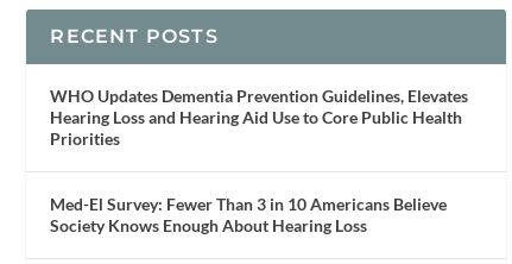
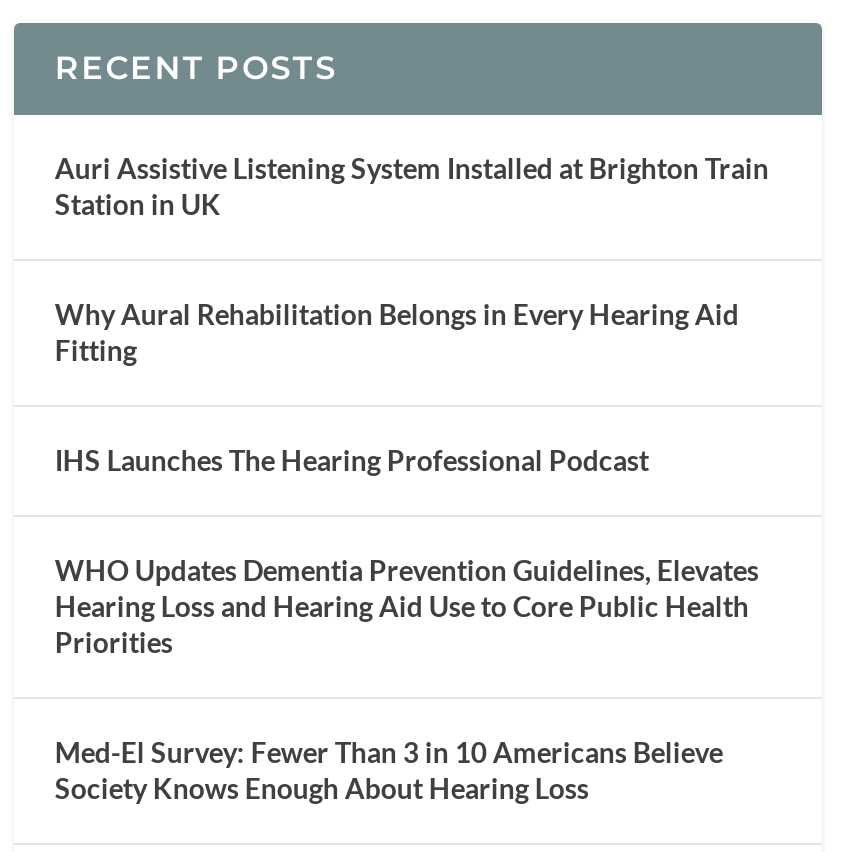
none -> [55,151,769,477] Auri Assistive Listening System Installed at Brighton Train | Station in UK | Why Aural Rehabilitation Belongs in Every Hearing Aid | Fitting | IHS Launches The Hearing Professional Podcast

